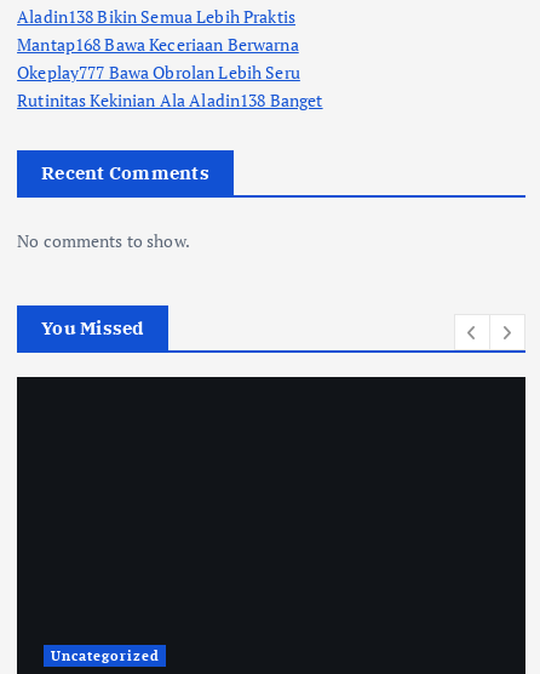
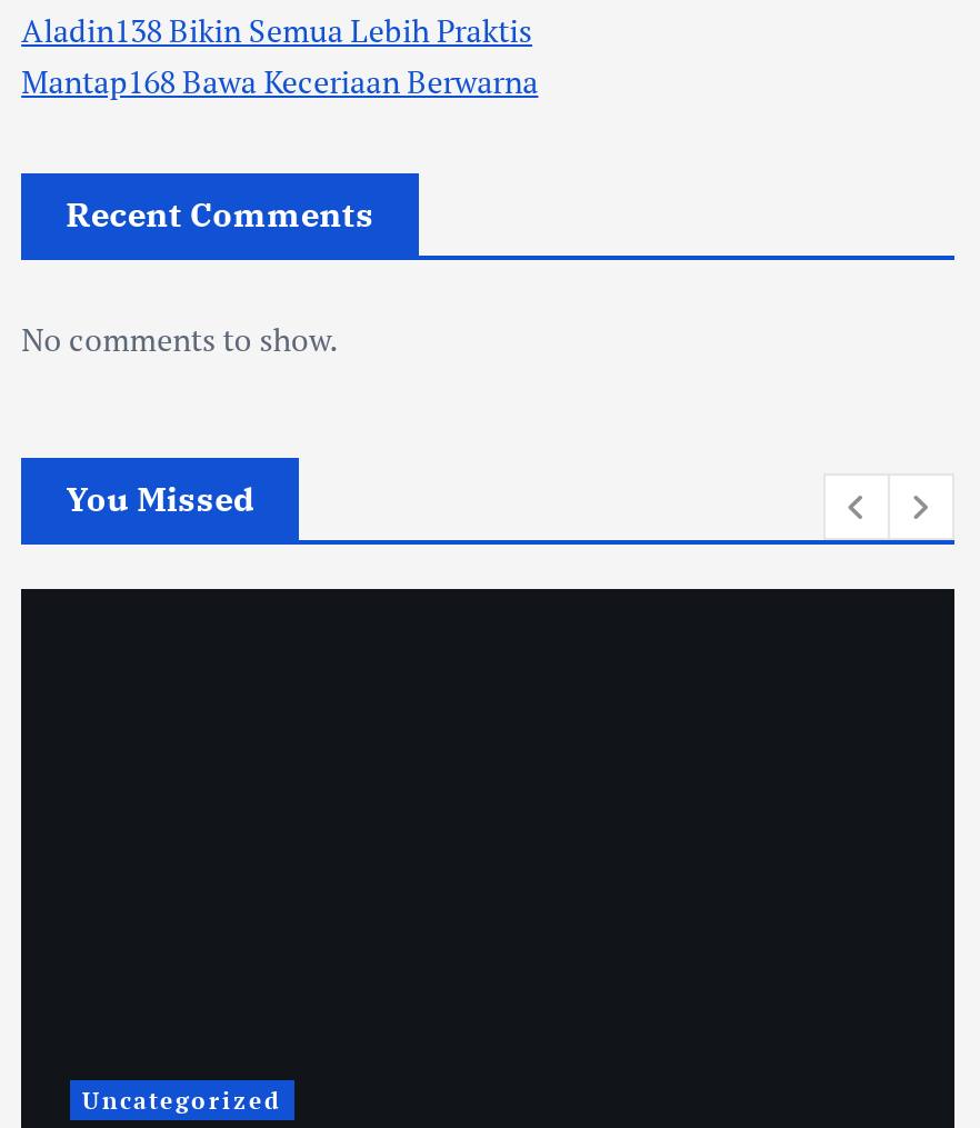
[17,60,323,111] Okeplay777 Bawa Obrolan Lebih Seru | Rutinitas Kekinian Ala Aladin138 Banget -> none

